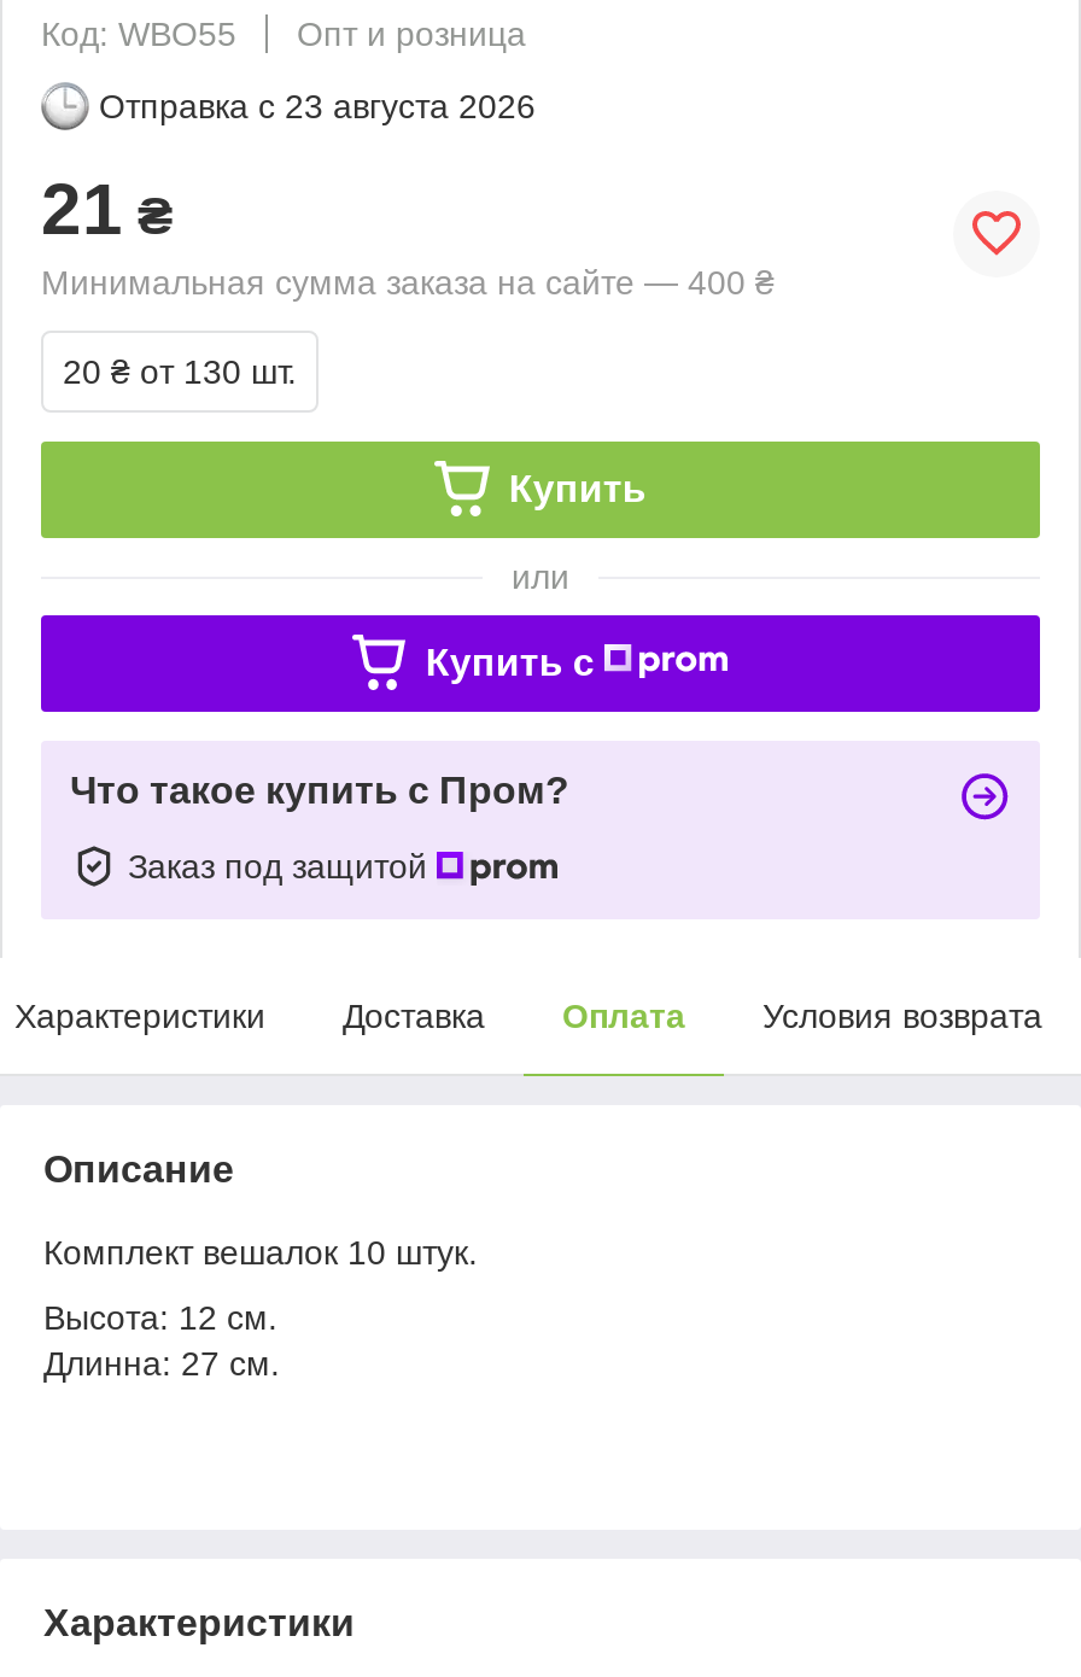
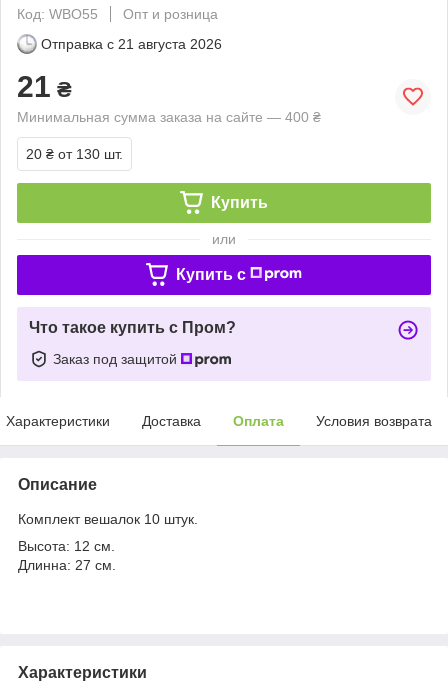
[99,86,536,125] Отправка с 23 августа 2026 -> [41,36,222,52] Отправка с 21 августа 2026

